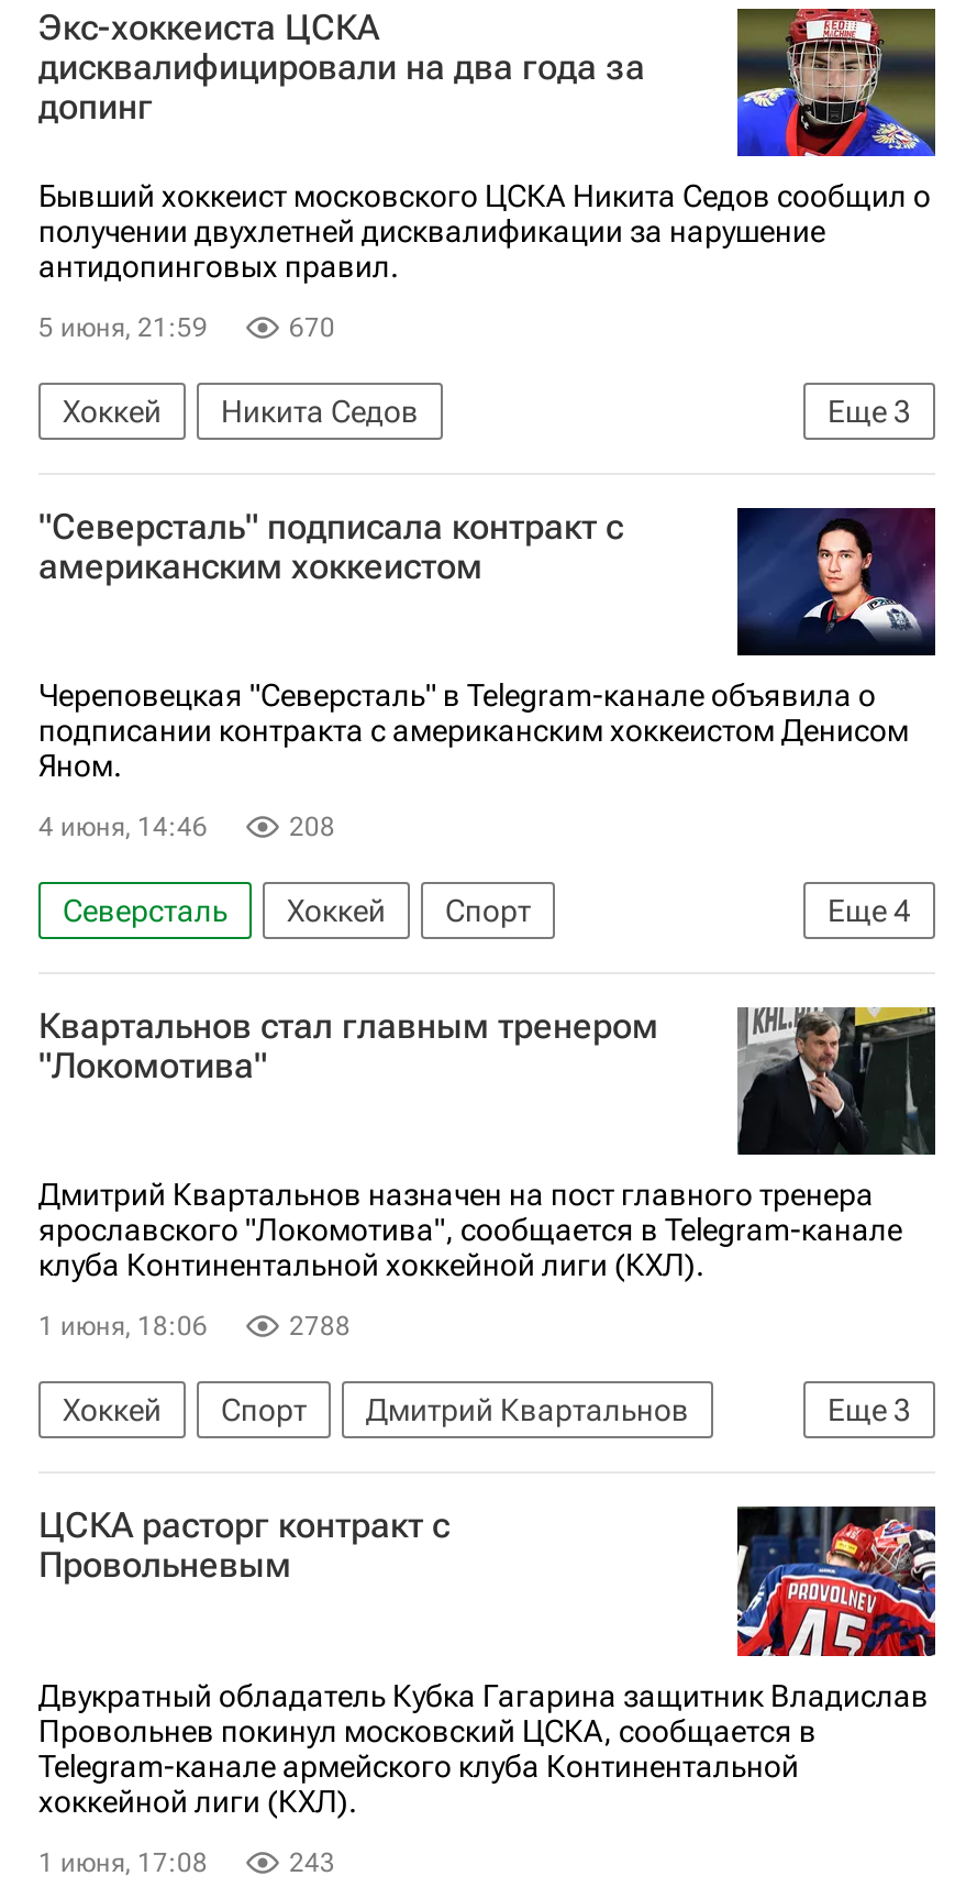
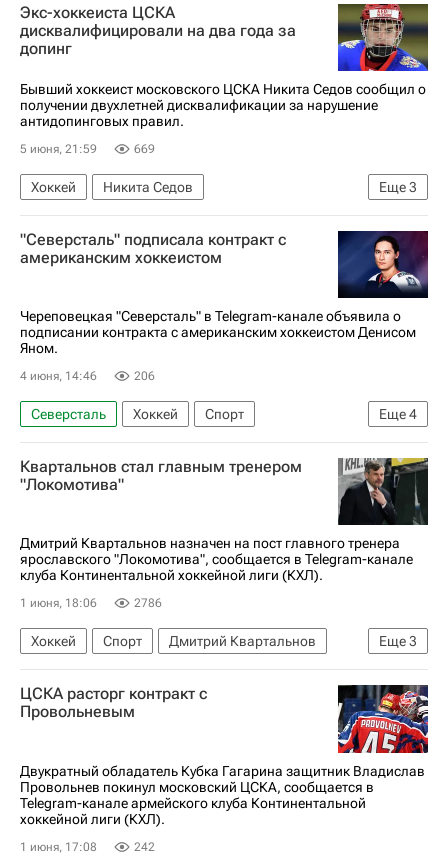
[289,311,335,342] 670 -> [134,141,155,155] 669
[289,810,335,841] 208 -> [134,368,155,382] 206
[289,1311,351,1342] 2788 -> [134,596,162,610] 2786
[289,1846,335,1877] 243 -> [134,839,155,853] 242

